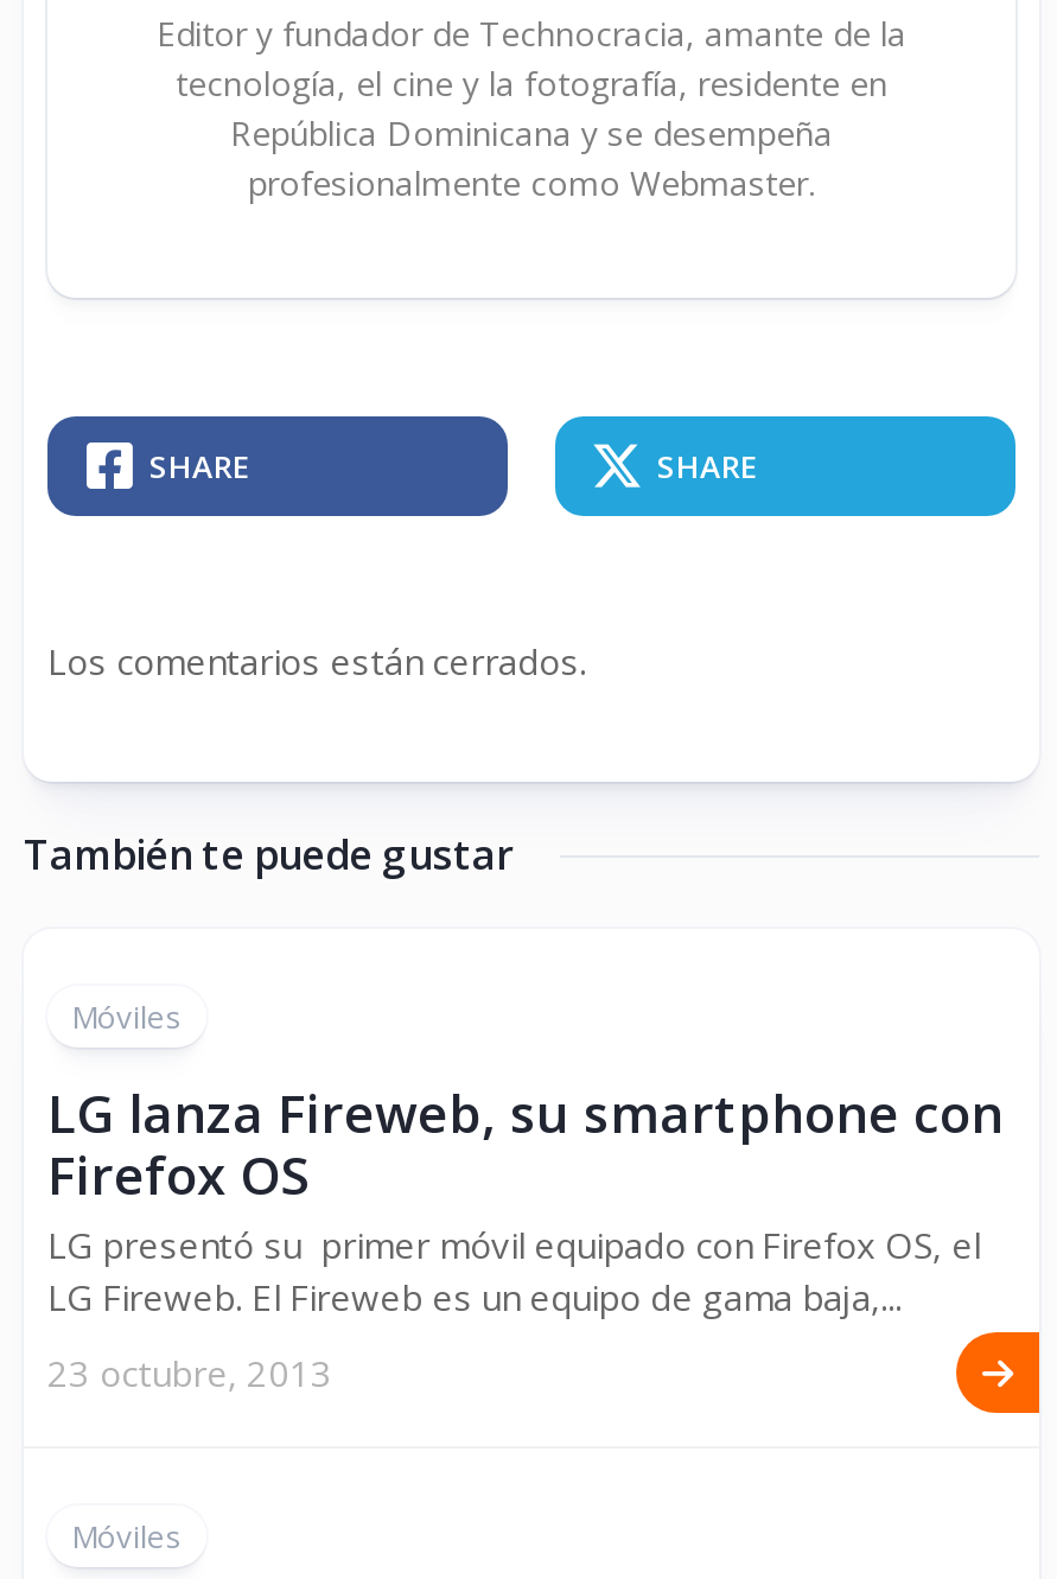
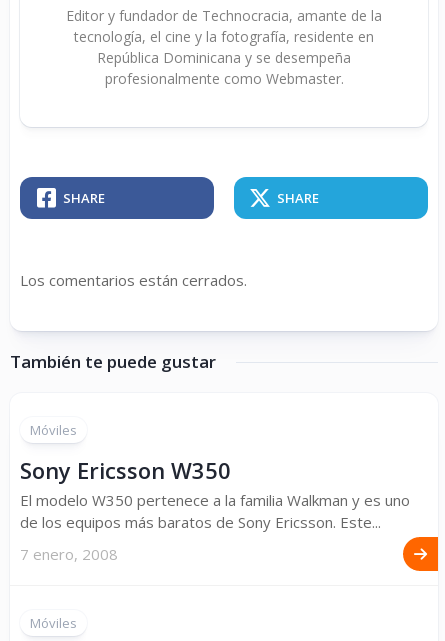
[47,1077,1004,1321] LG lanza Fireweb, su smartphone con | Firefox OS | LG presentó su primer móvil equipado con Firefox OS, el | LG Fireweb. El Fireweb es un equipo de gama baja,... -> [20,455,410,532] Sony Ericsson W350 | El modelo W350 pertenece a la familia Walkman y es uno | de los equipos más baratos de Sony Ericsson. Este...
[47,1350,332,1397] 23 octubre, 2013 -> [20,544,118,564] 7 enero, 2008

